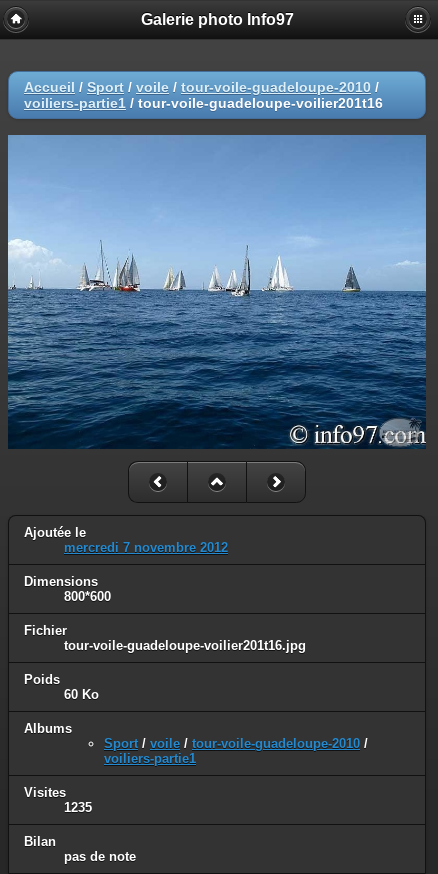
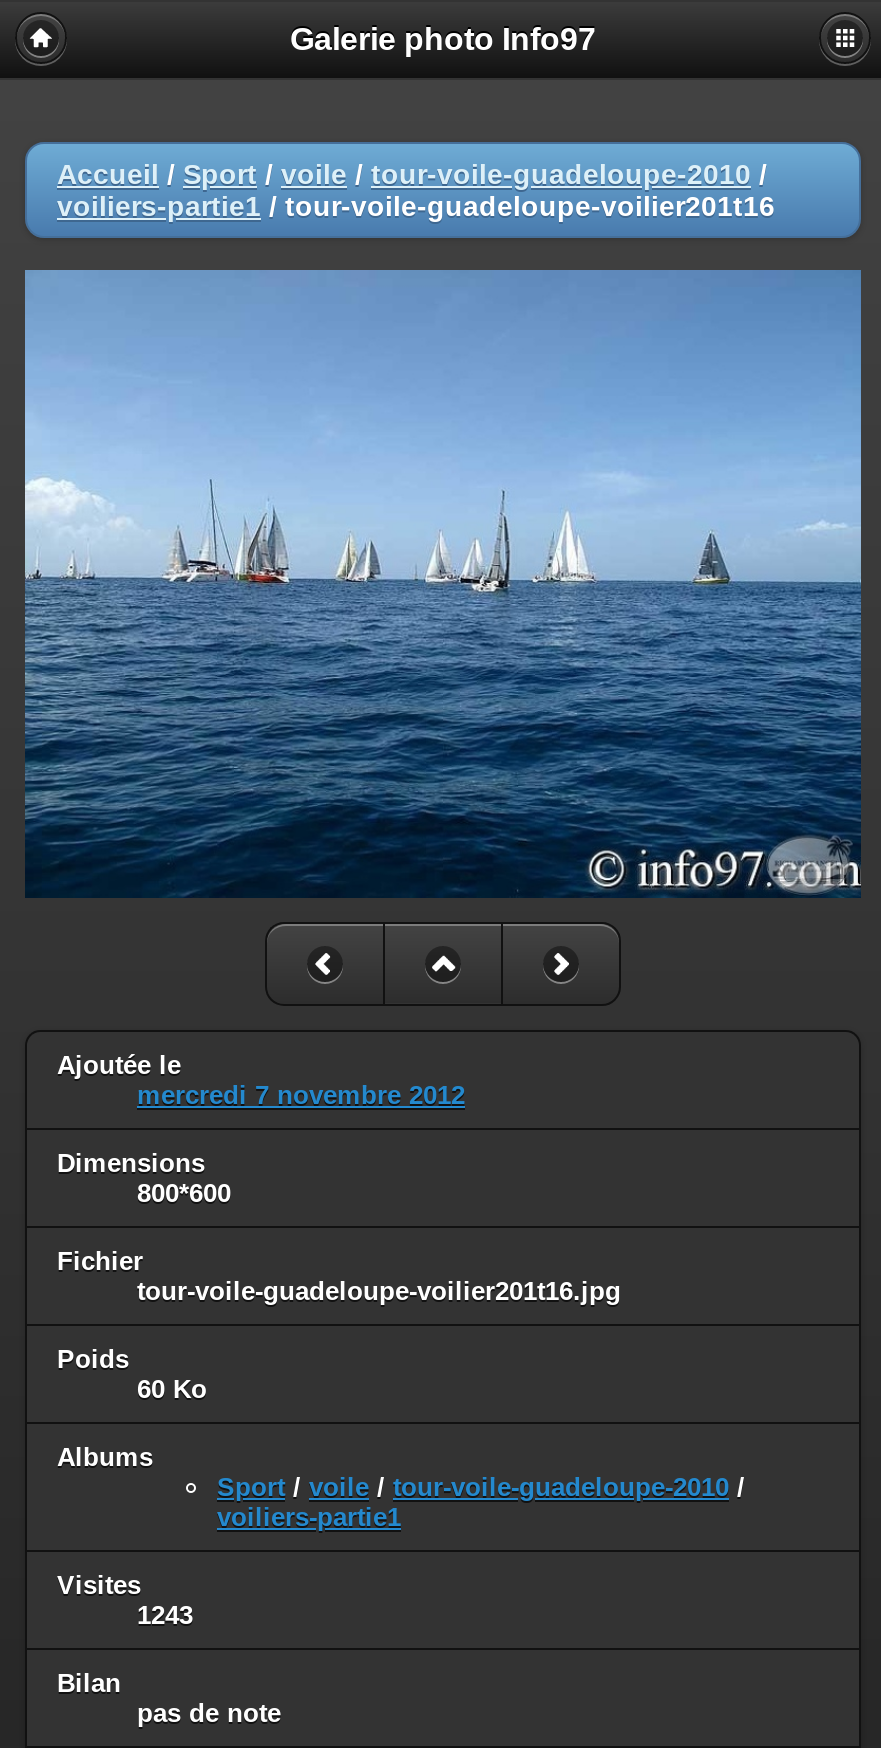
[64,800,92,815] 1235 -> [137,1600,193,1630] 1243

